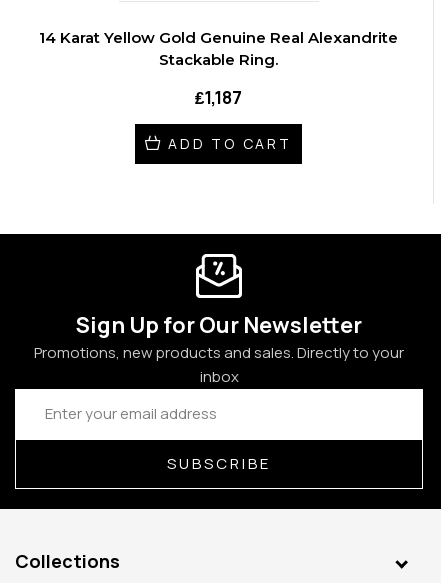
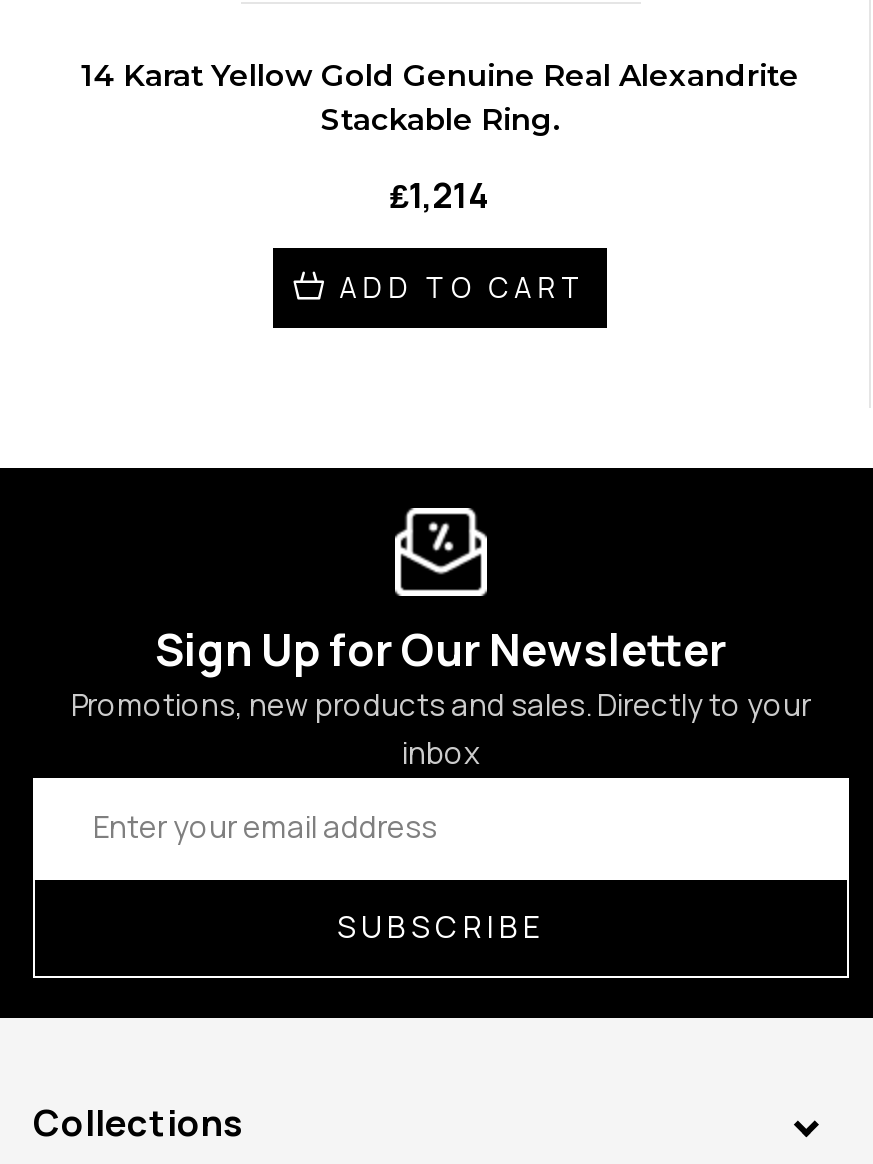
[195,86,242,109] ₤1,187 -> [390,171,490,217] ₤1,214

